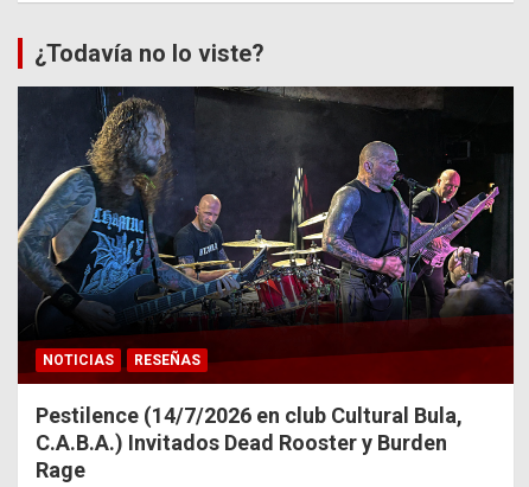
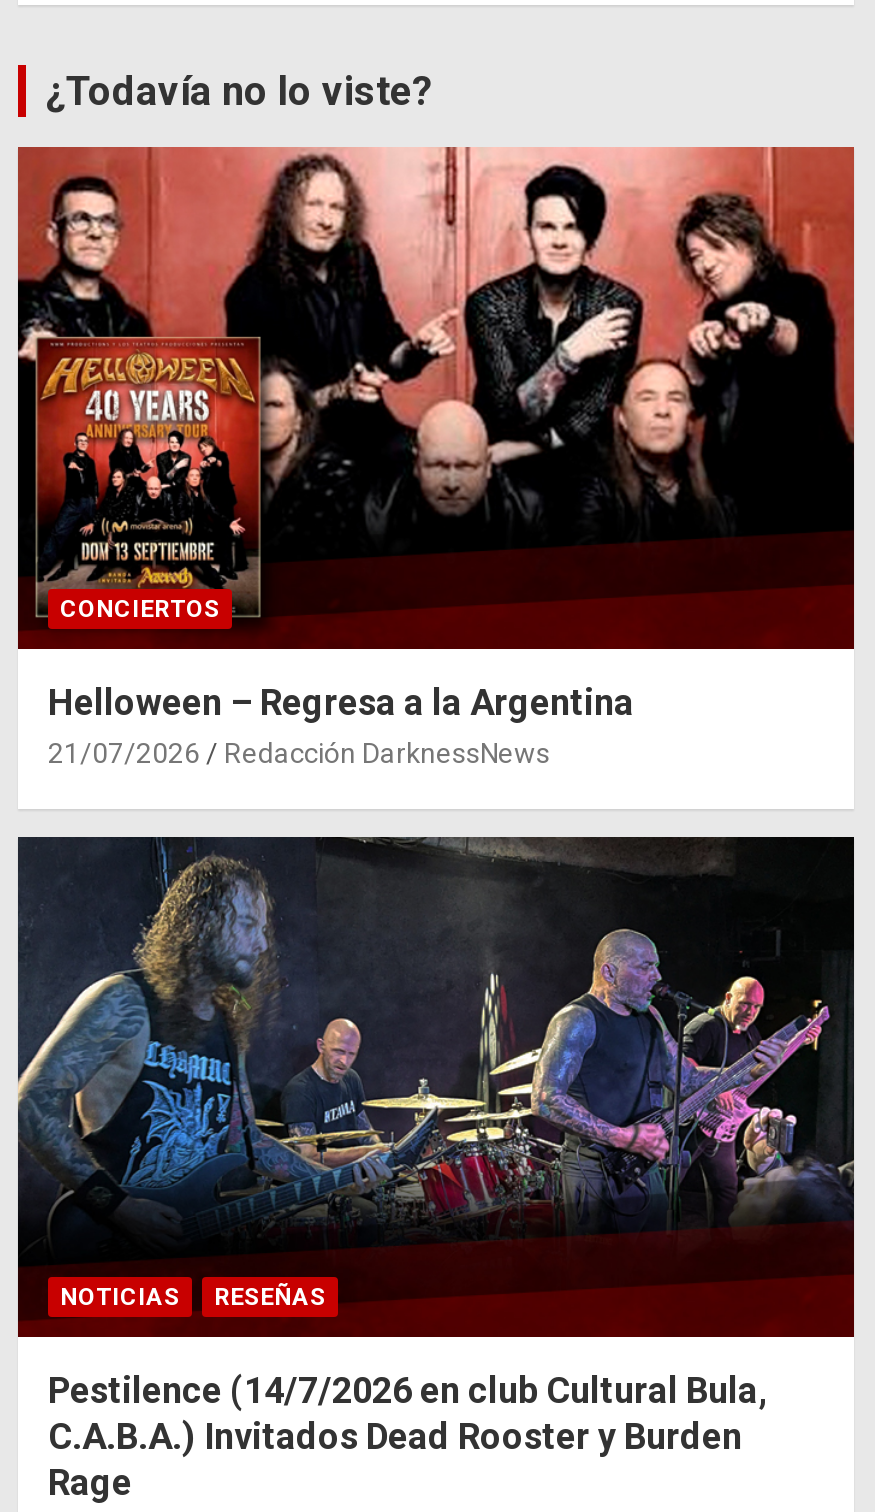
none -> [16,146,856,768] [image] | CONCIERTOS | Helloween – Regresa a la Argentina | 21/07/2026 | Redacción DarknessNews

